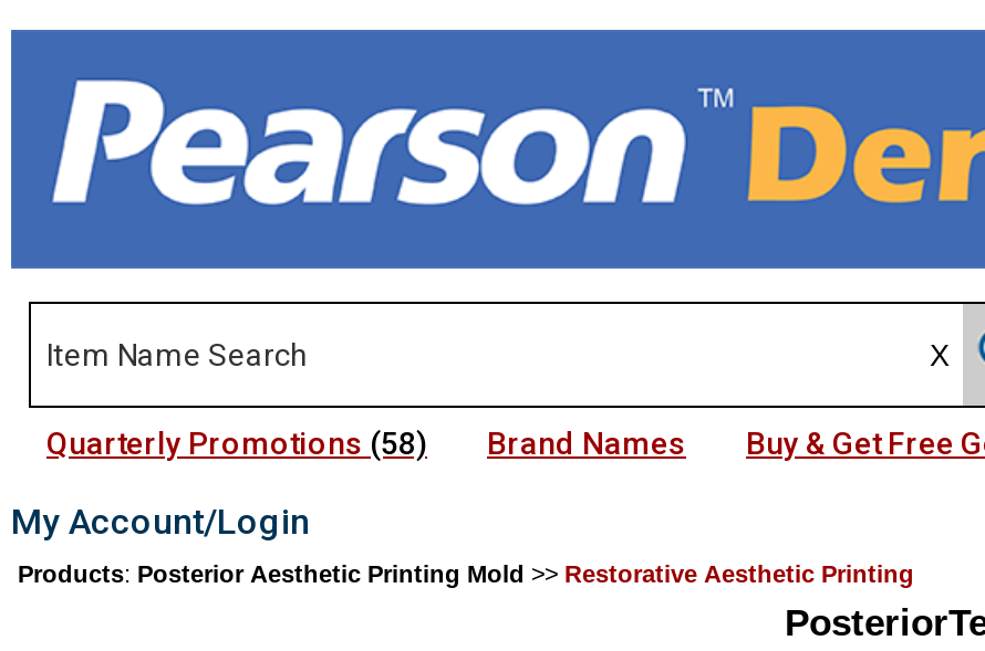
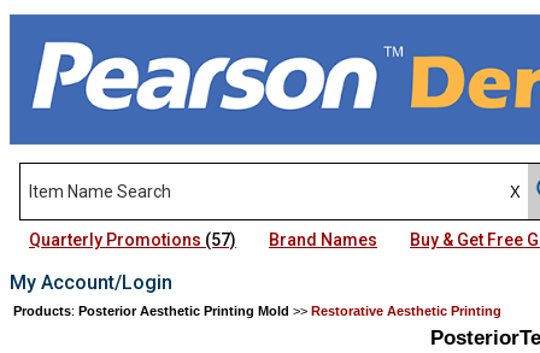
[46,426,427,461] Quarterly Promotions (58) -> [29,230,236,249] Quarterly Promotions (57)

